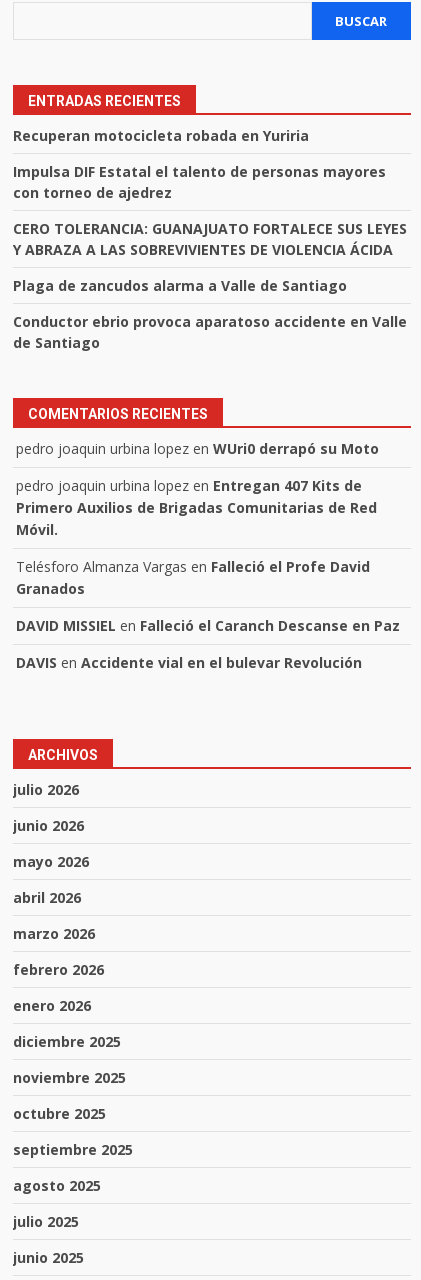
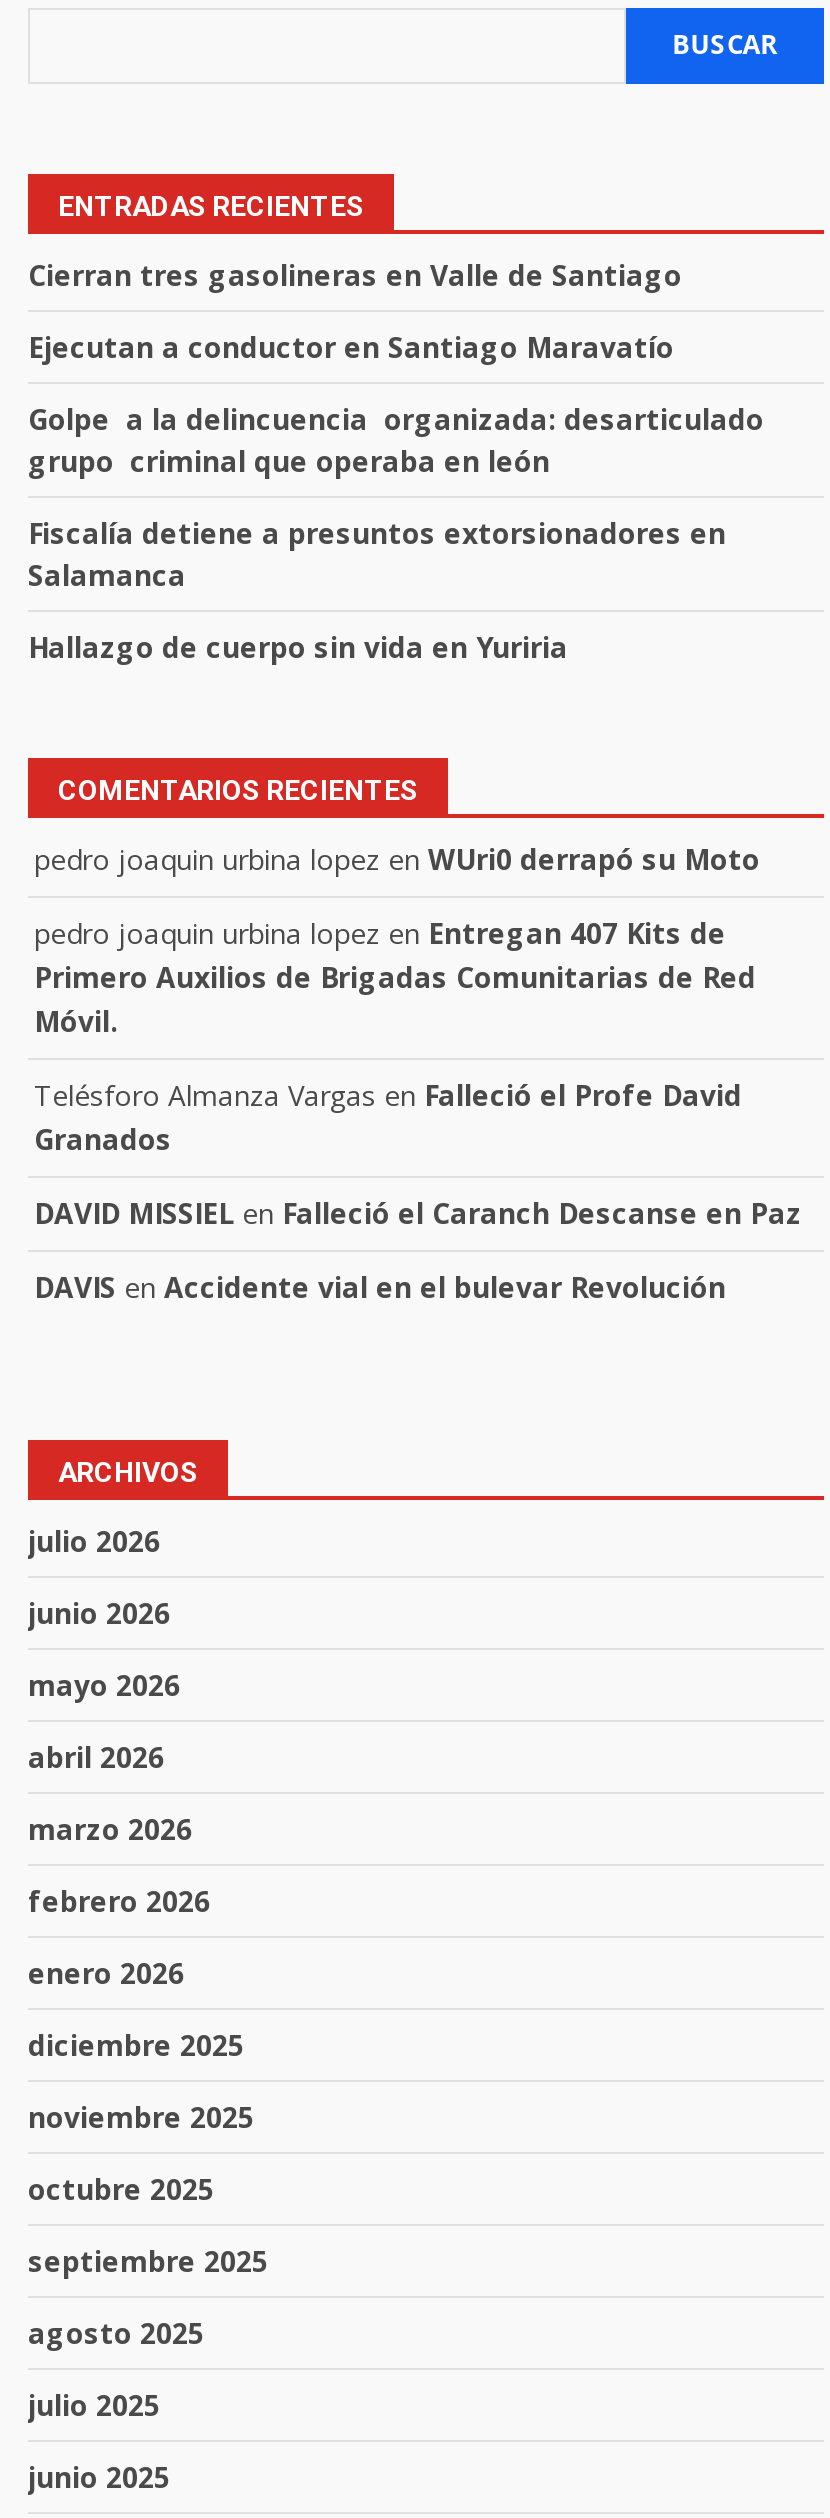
[13,126,309,145] Recuperan motocicleta robada en Yuriria -> [28,255,682,293] Cierran tres gasolineras en Valle de Santiago
[13,162,386,202] Impulsa DIF Estatal el talento de personas mayores | con torneo de ajedrez -> [28,327,674,365] Ejecutan a conductor en Santiago Maravatío
[13,219,407,259] CERO TOLERANCIA: GUANAJUATO FORTALECE SUS LEYES | Y ABRAZA A LAS SOBREVIVIENTES DE VIOLENCIA ÁCIDA -> [28,399,764,479] Golpe a la delincuencia organizada: desarticulado | grupo criminal que operaba en león
[13,276,347,295] Plaga de zancudos alarma a Valle de Santiago -> [28,513,726,593] Fiscalía detiene a presuntos extorsionadores en | Salamanca
[13,312,407,352] Conductor ebrio provoca aparatoso accidente en Valle | de Santiago -> [28,627,568,665] Hallazgo de cuerpo sin vida en Yuriria

